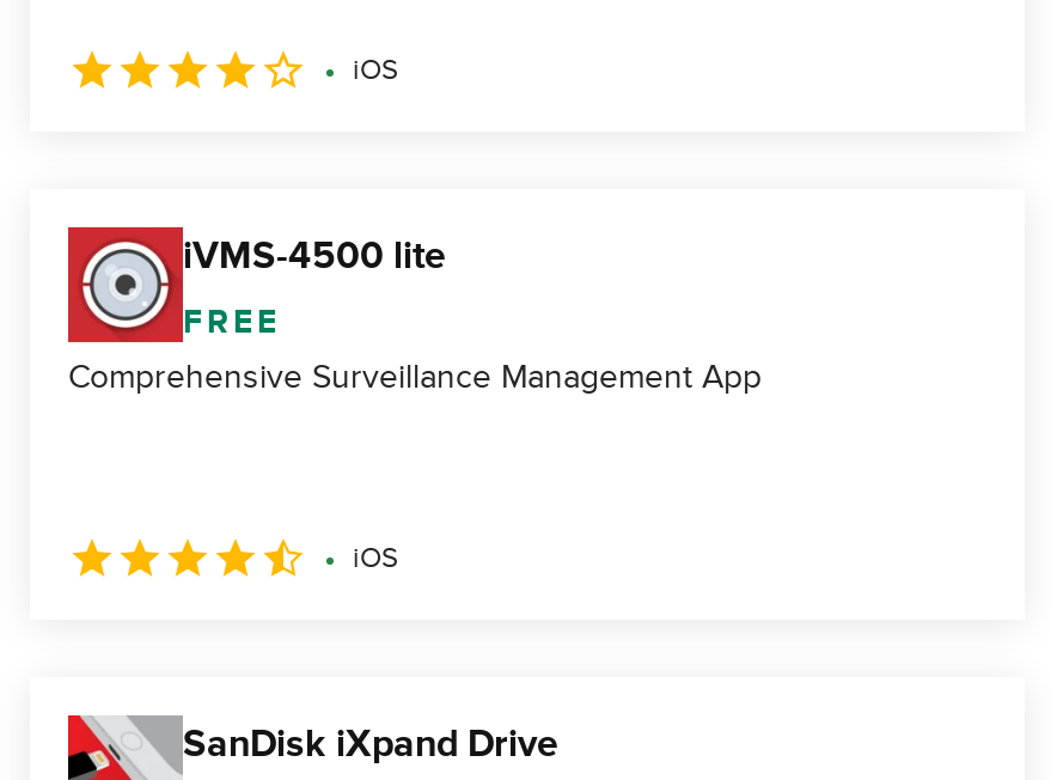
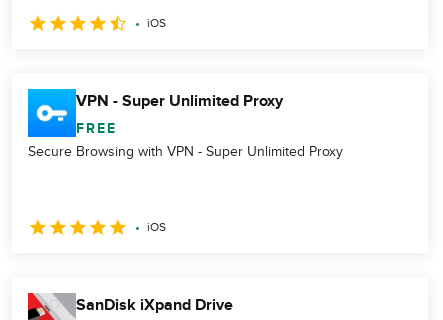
[66,225,446,340] [image] | iVMS-4500 lite -> [27,88,283,136] [image] | VPN - Super Unlimited Proxy
[68,357,762,397] Comprehensive Surveillance Management App -> [28,143,343,160] Secure Browsing with VPN - Super Unlimited Proxy

